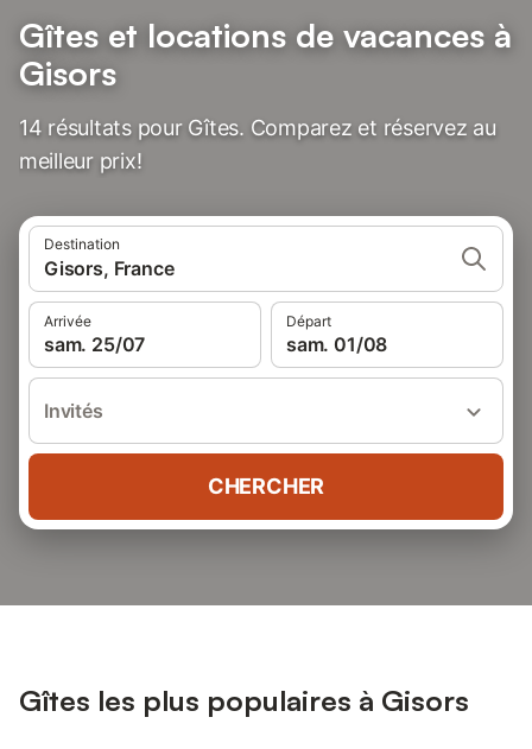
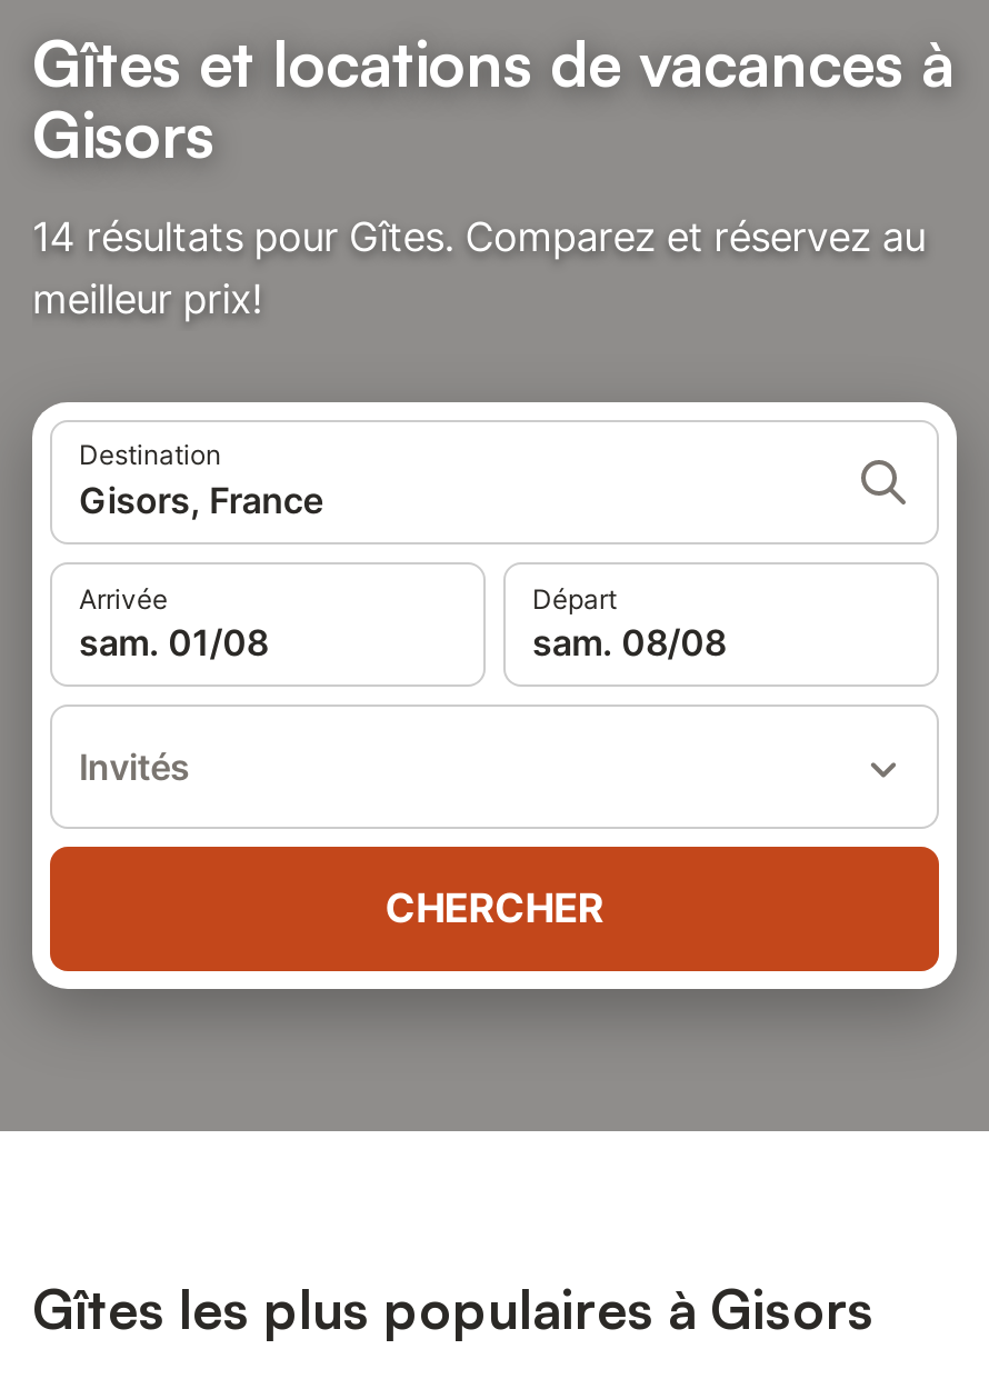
[44,332,145,356] sam. 25/07 -> [79,620,268,664] sam. 01/08
[286,332,387,356] sam. 01/08 -> [532,620,726,664] sam. 08/08

